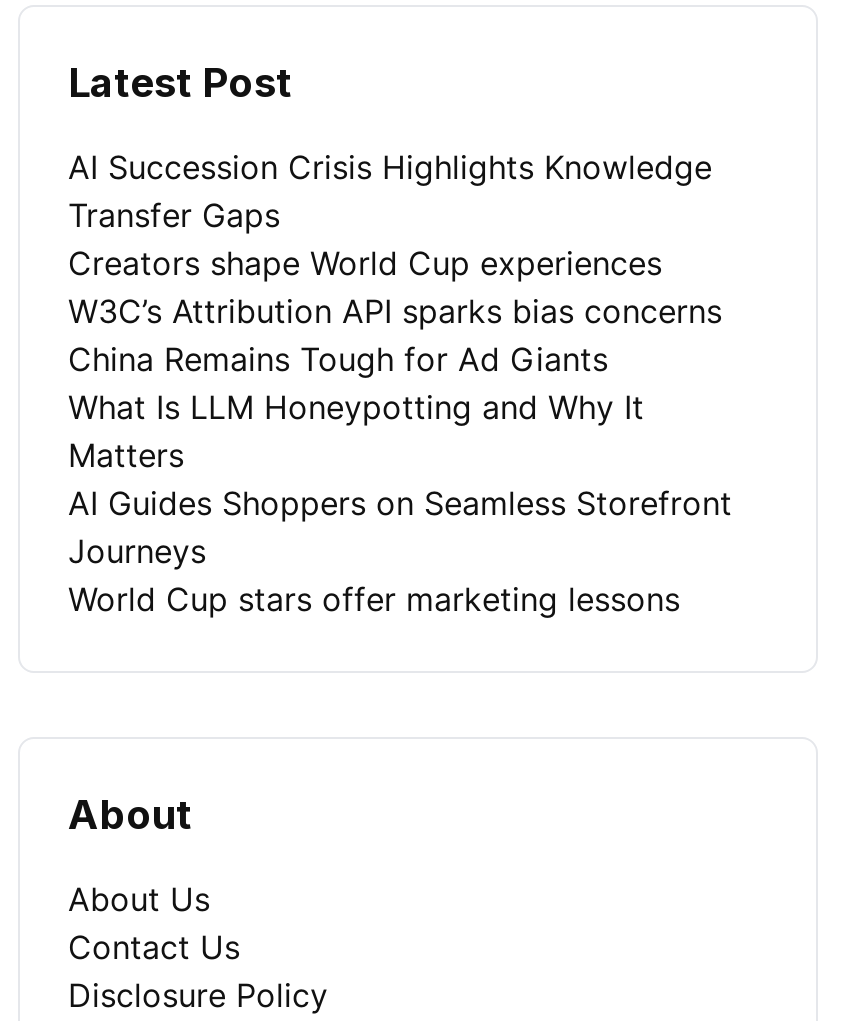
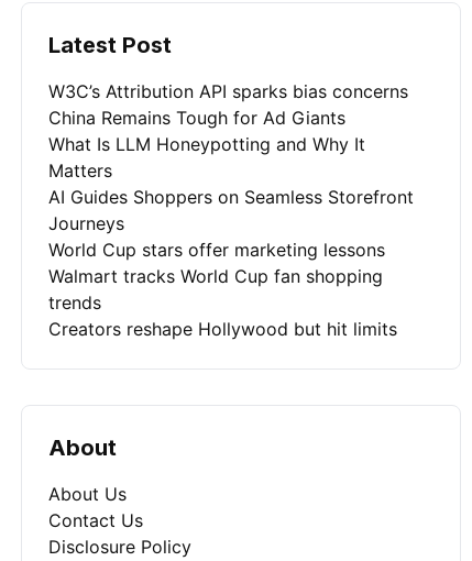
[68,147,712,283] AI Succession Crisis Highlights Knowledge | Transfer Gaps | Creators shape World Cup experiences -> none
moved [68,291,732,619] -> [48,80,414,261]: W3C’s Attribution API sparks bias concerns | China Remains Tough for Ad Giants | What Is LLM Honeypotting and Why It | Matters | AI Guides Shoppers on Seamless Storefront | Journeys | World Cup stars offer marketing lessons
none -> [48,265,397,340] Walmart tracks World Cup fan shopping | trends | Creators reshape Hollywood but hit limits

